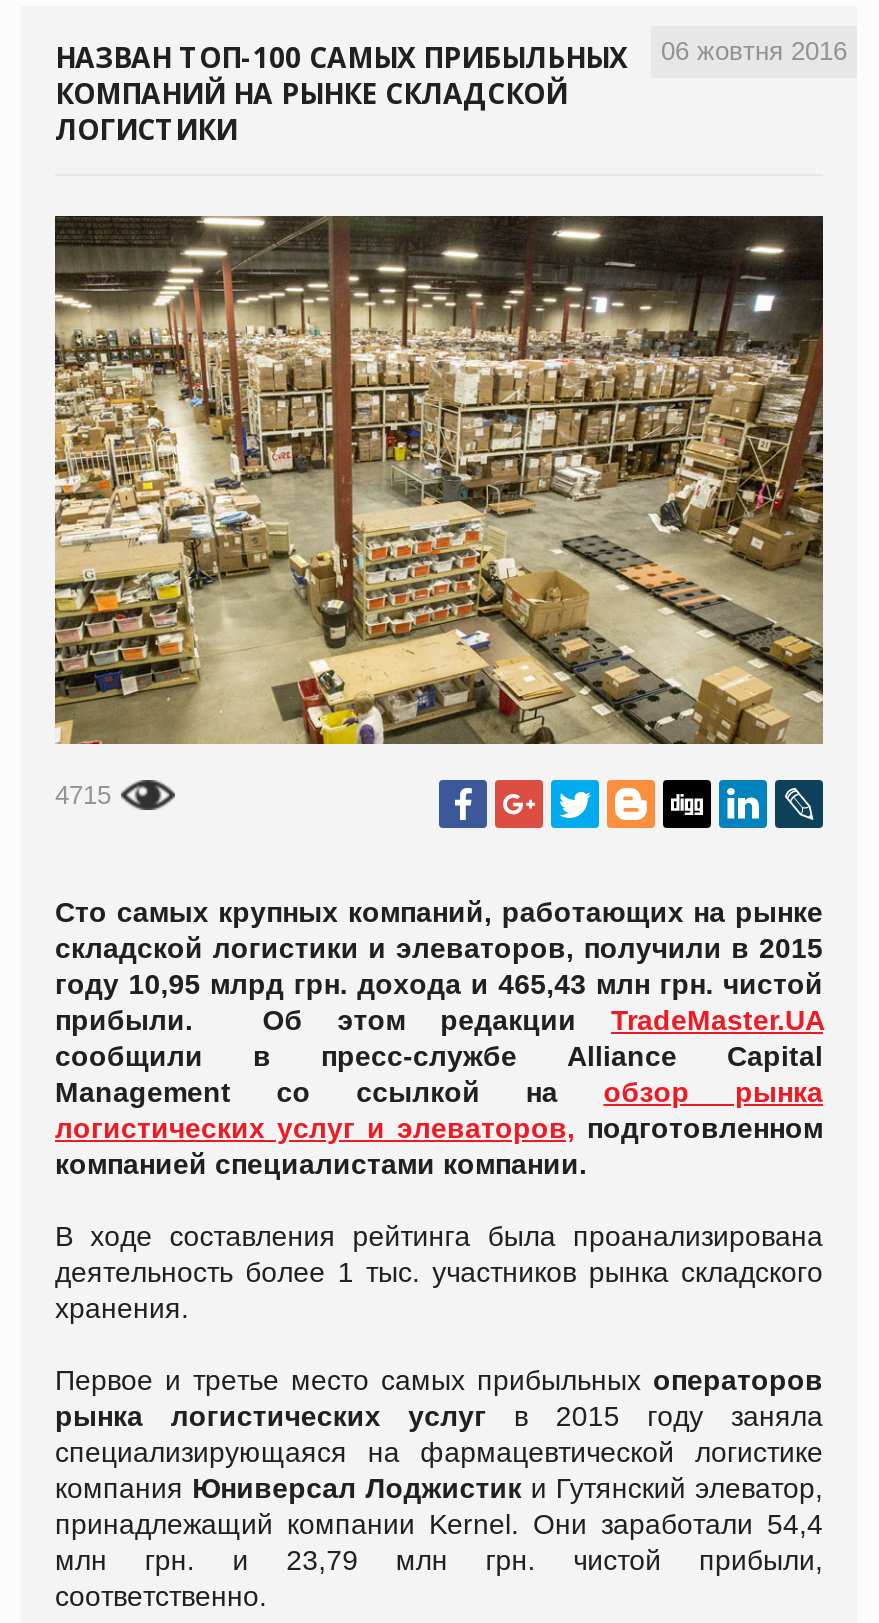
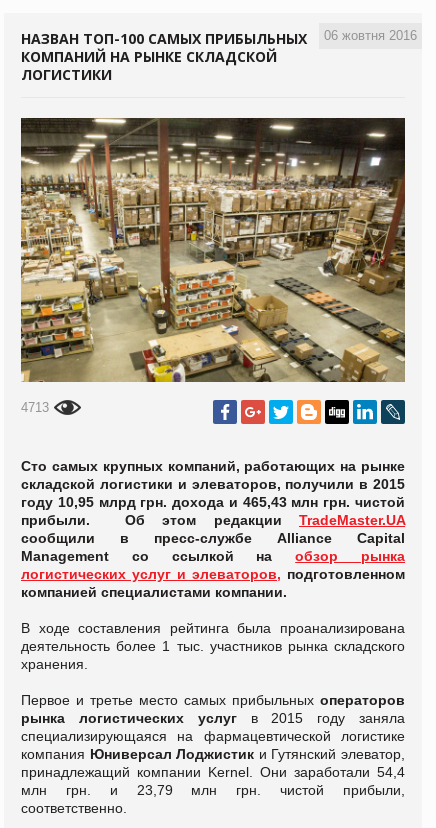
[55,779,111,809] 4715 -> [21,399,49,414] 4713

